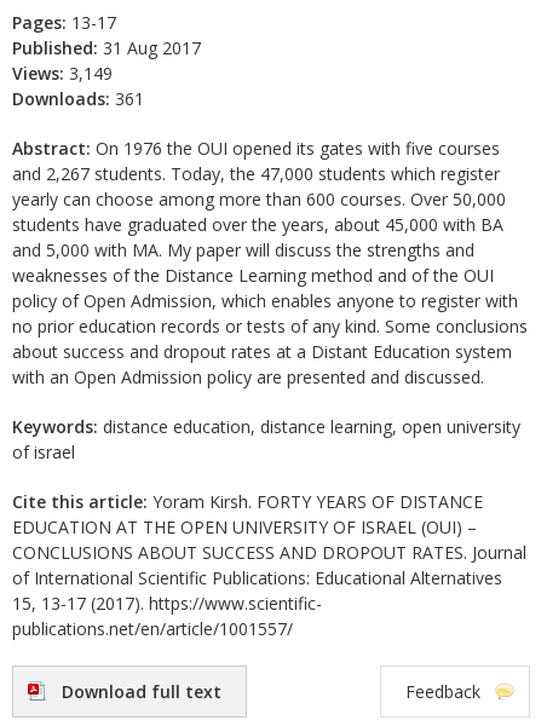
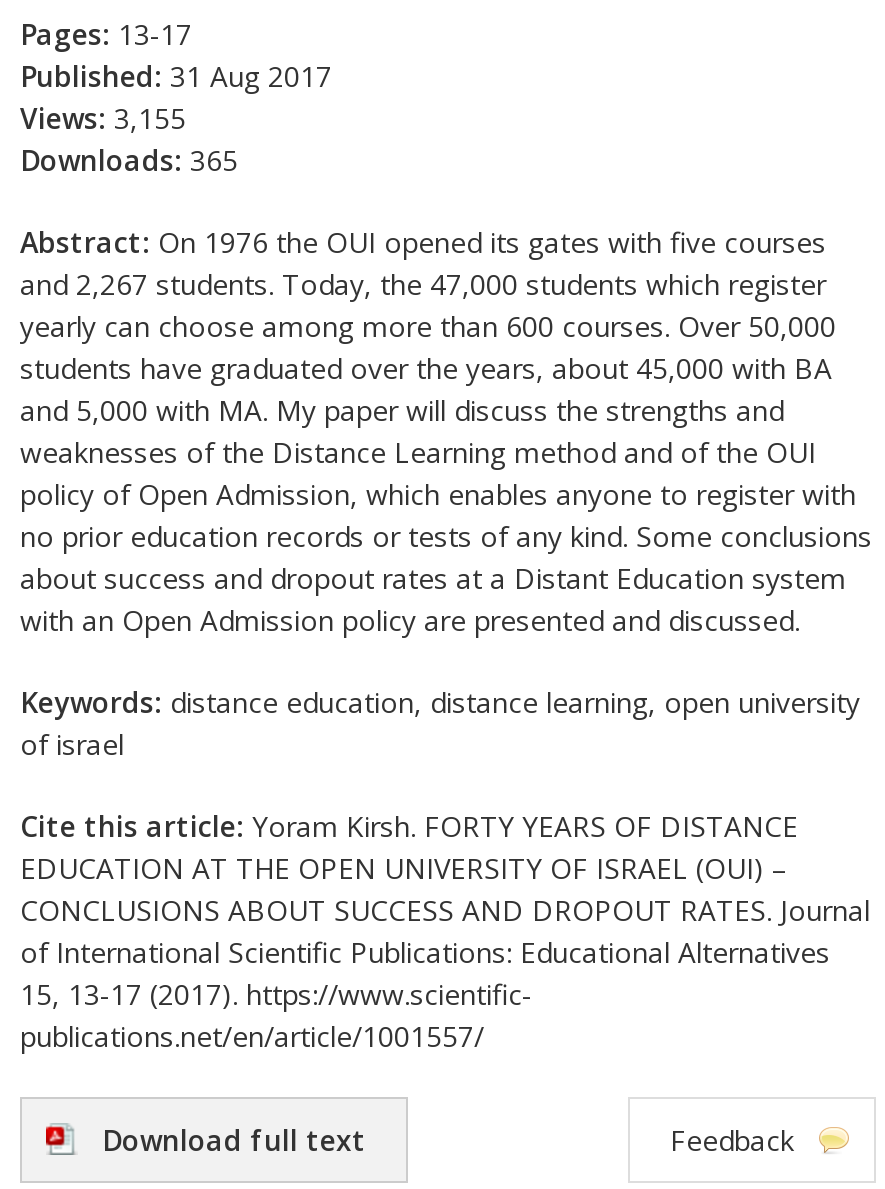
[12,62,113,85] Views: 3,149 -> [20,99,186,137] Views: 3,155
[12,87,144,110] Downloads: 361 -> [20,141,238,179] Downloads: 365

